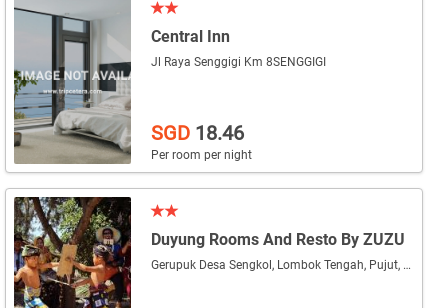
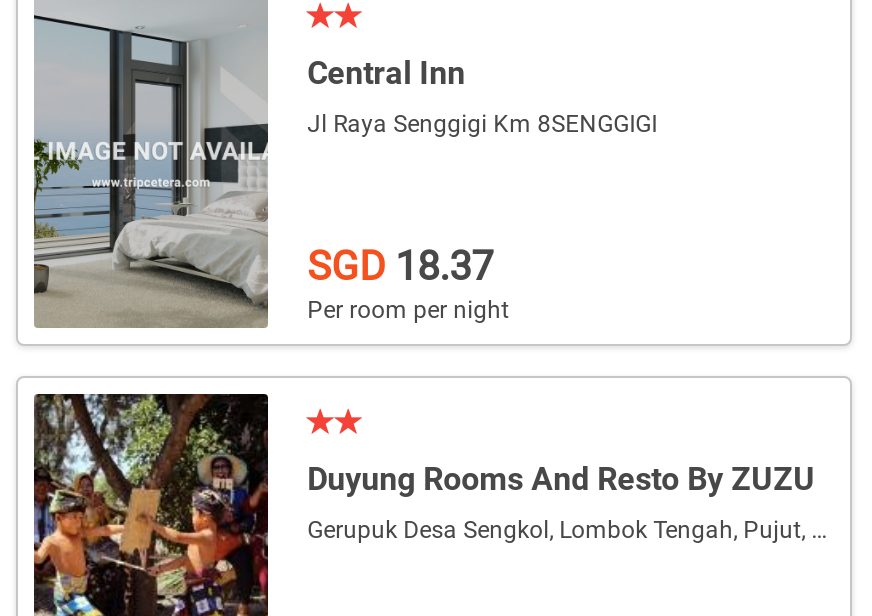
[151,121,244,145] SGD 18.46 -> [307,242,493,290] SGD 18.37

